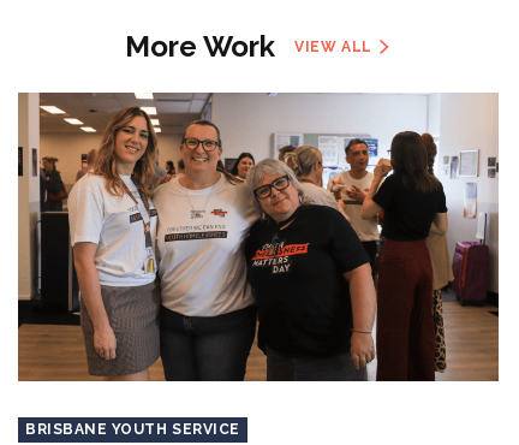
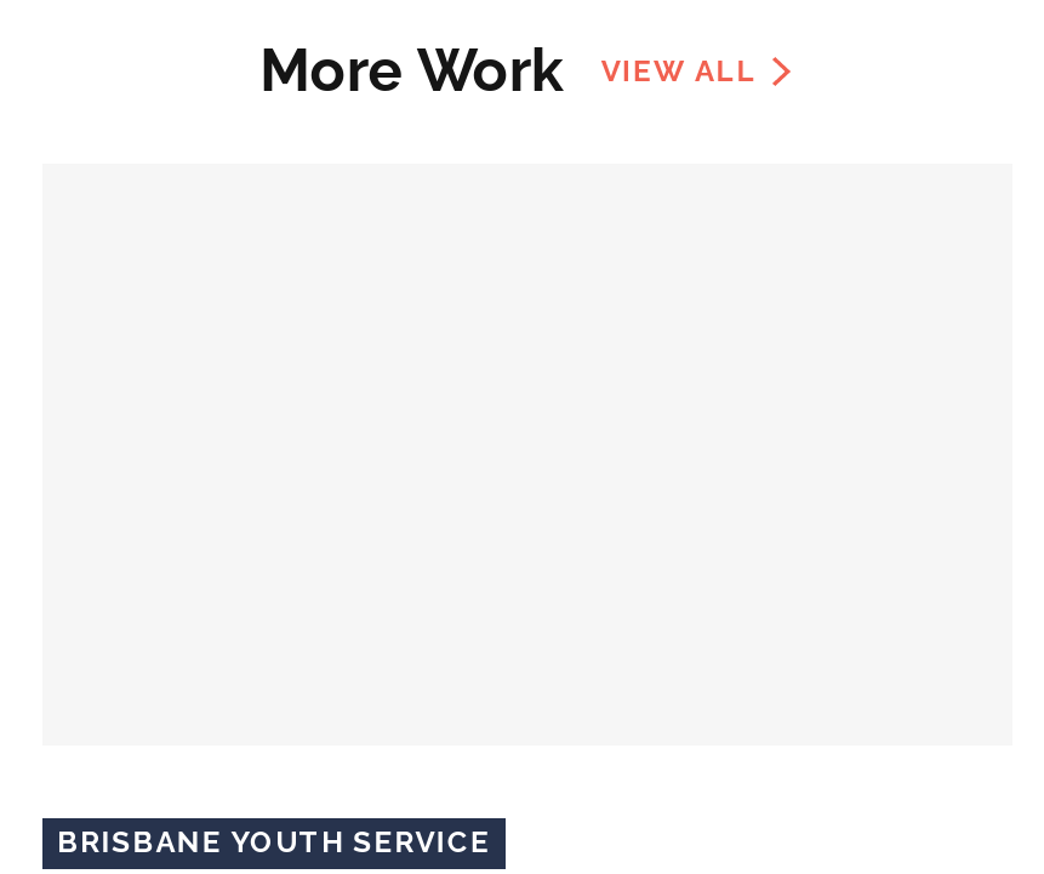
[17,91,500,382] [image] -> none

